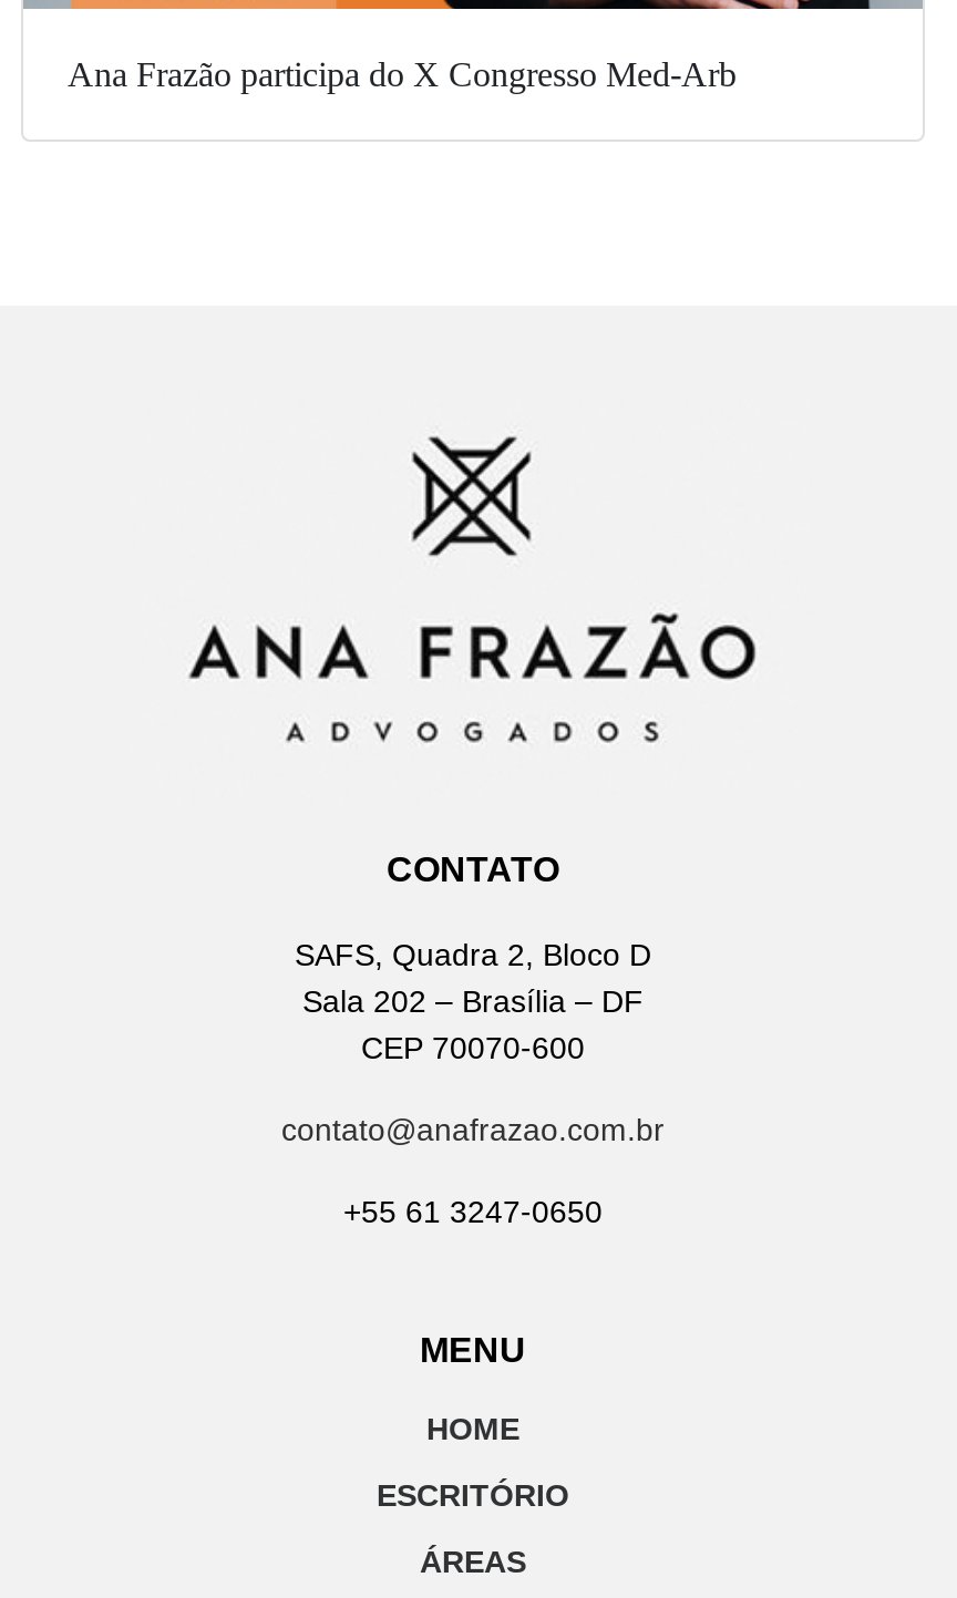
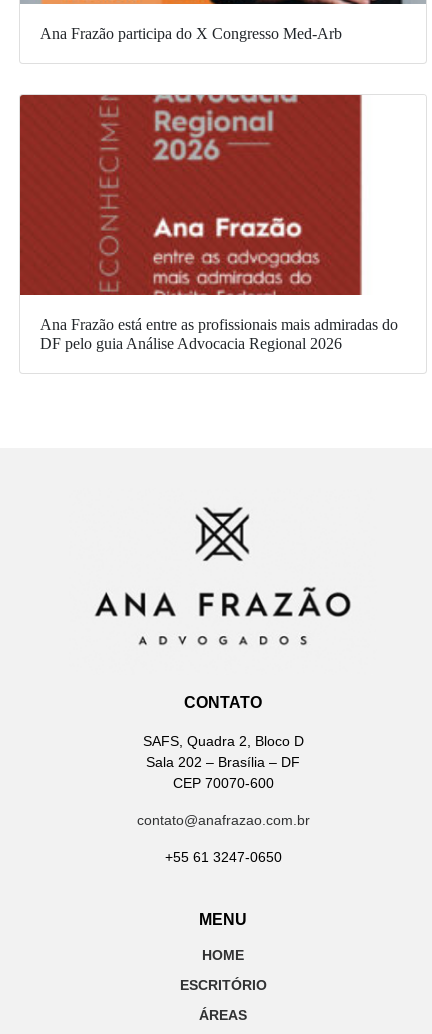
none -> [19,94,398,352] [image] | Ana Frazão está entre as profissionais mais admiradas do | DF pelo guia Análise Advocacia Regional 2026

